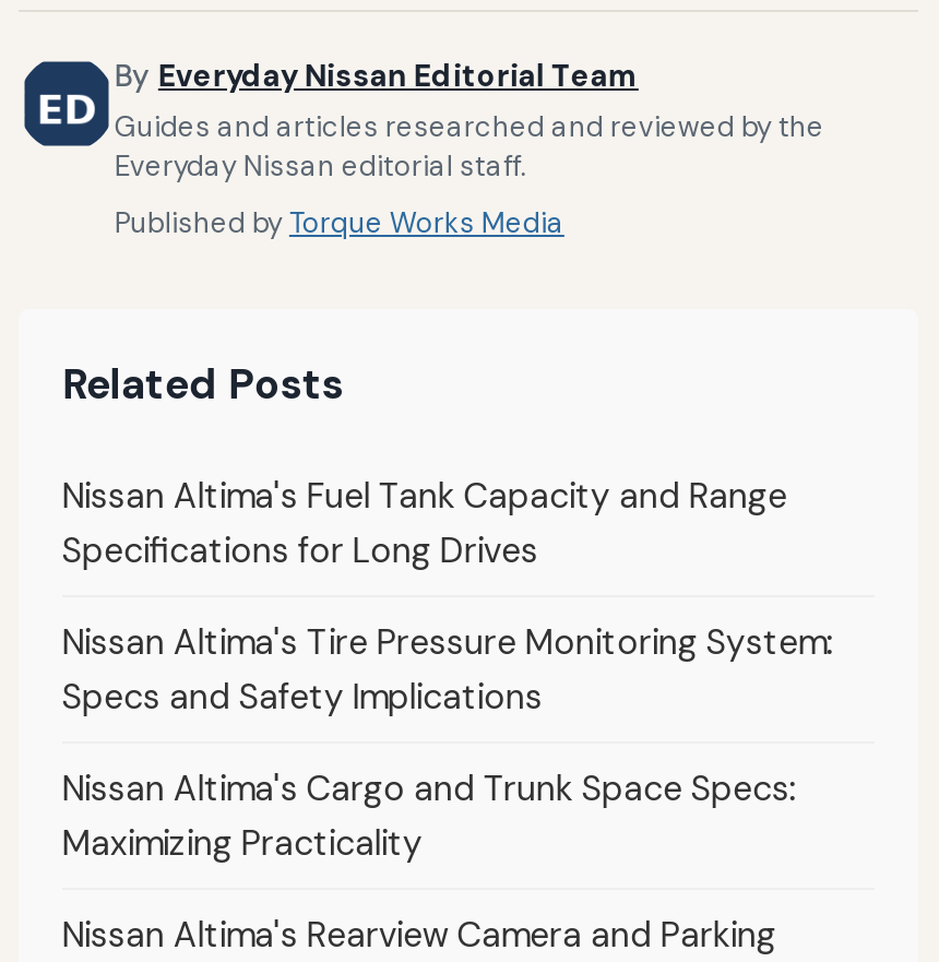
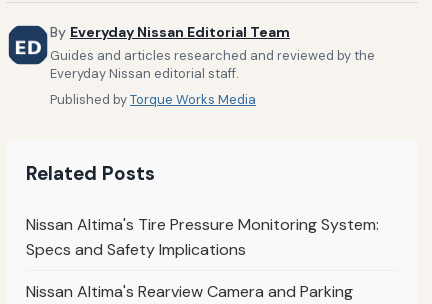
[62,472,787,573] Nissan Altima's Fuel Tank Capacity and Range | Specifications for Long Drives -> none
[62,765,796,865] Nissan Altima's Cargo and Trunk Space Specs: | Maximizing Practicality -> none

